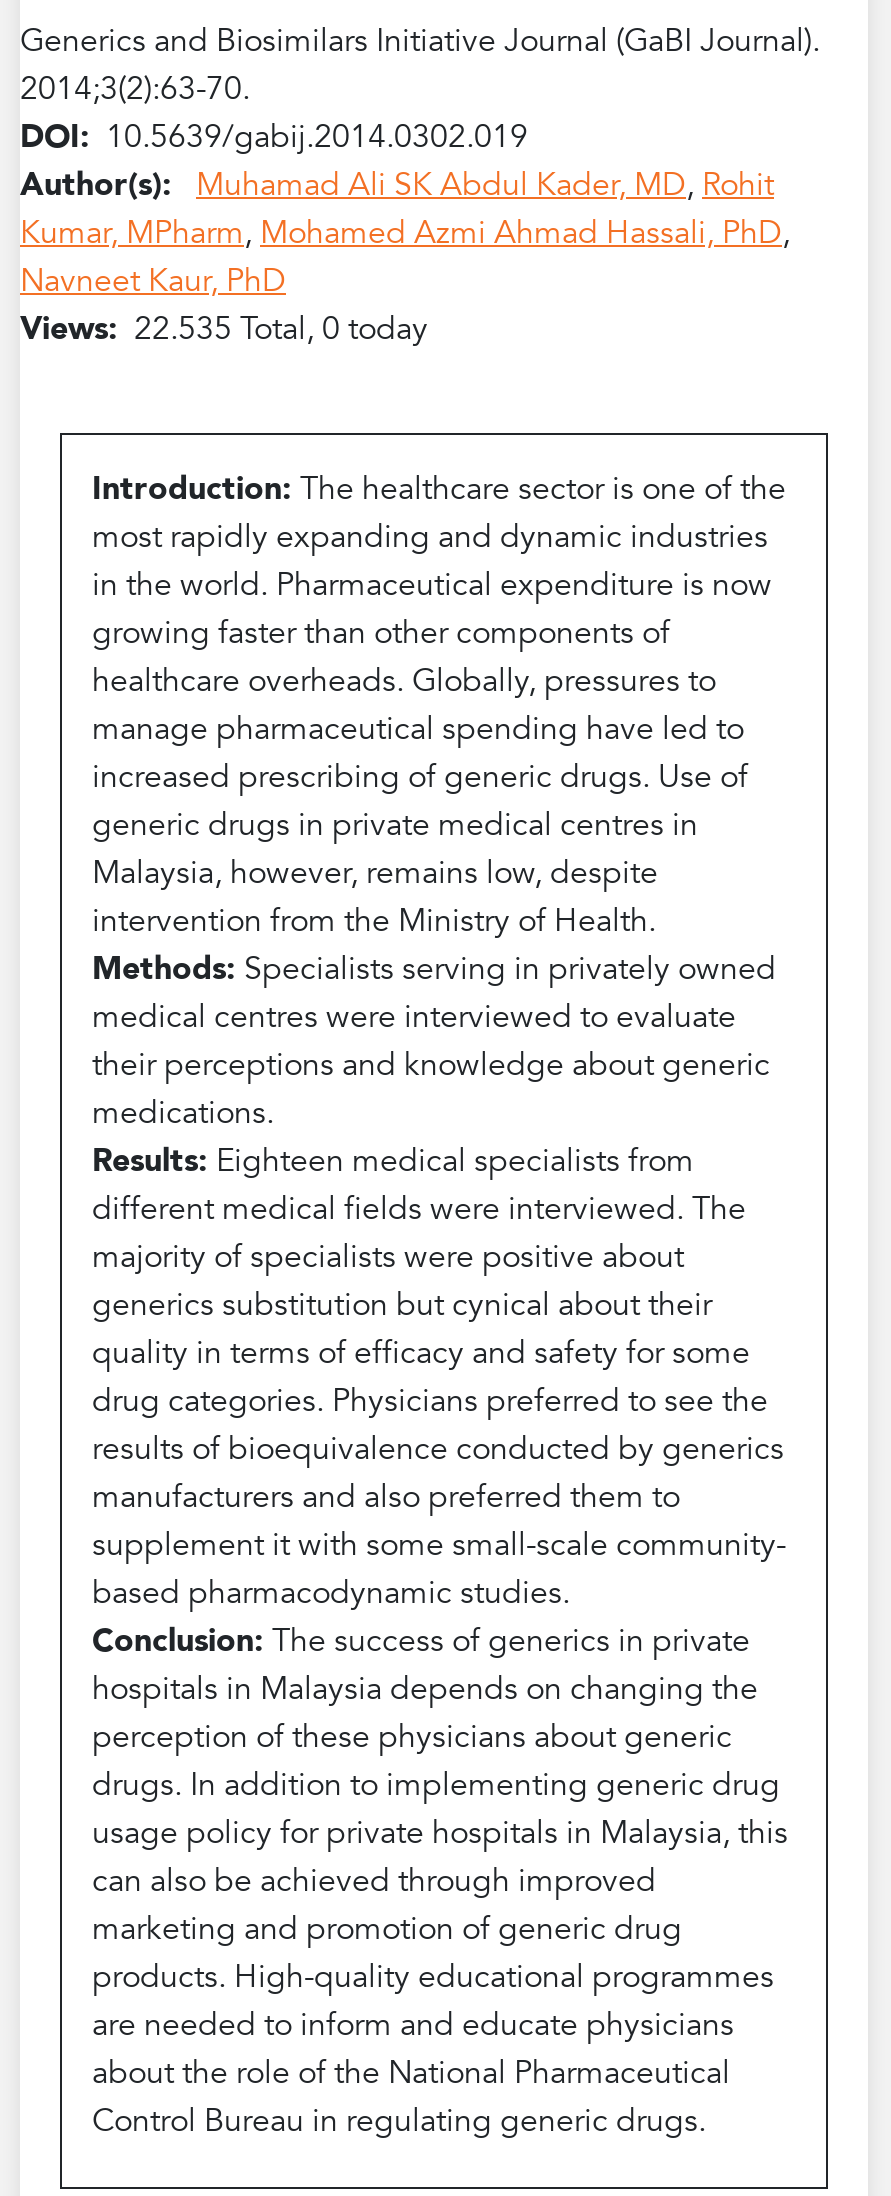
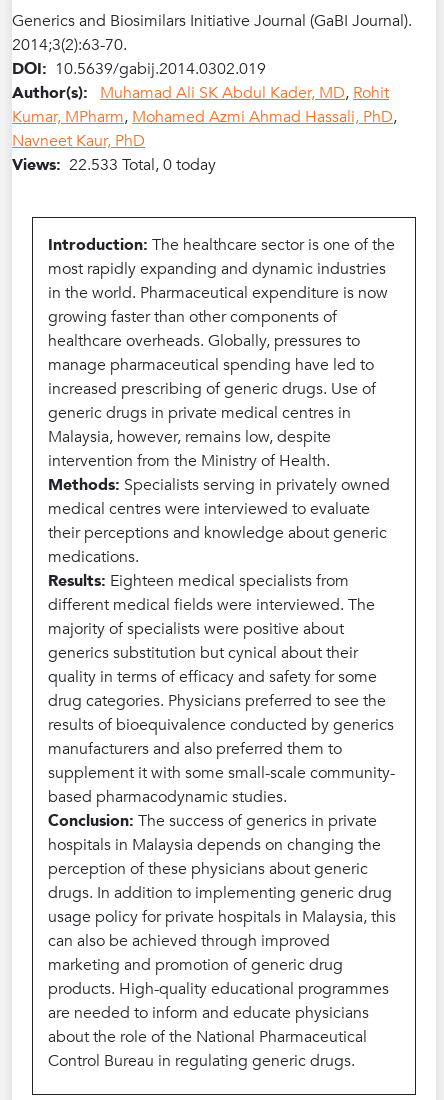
[20,307,428,351] Views: 22.535 Total, 0 today -> [12,154,216,176] Views: 22.533 Total, 0 today

